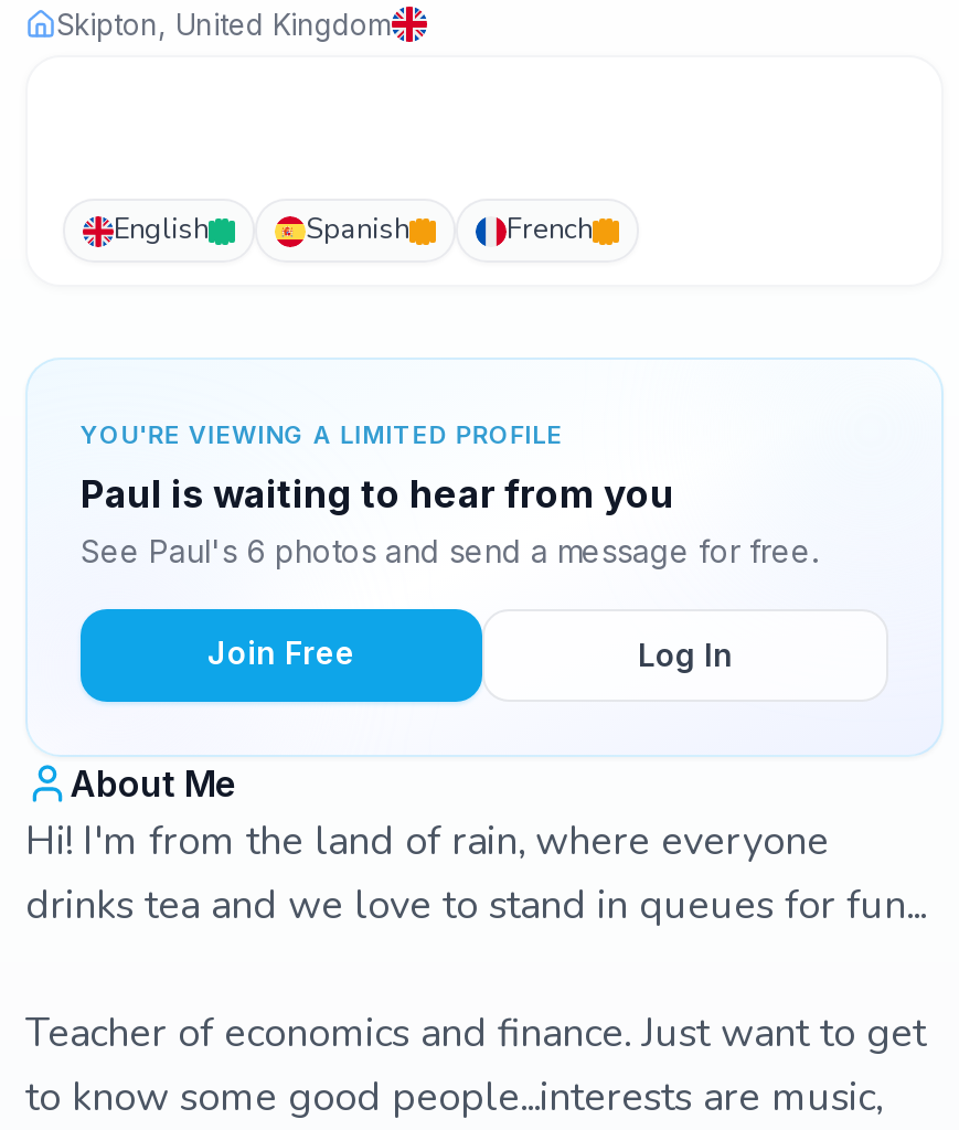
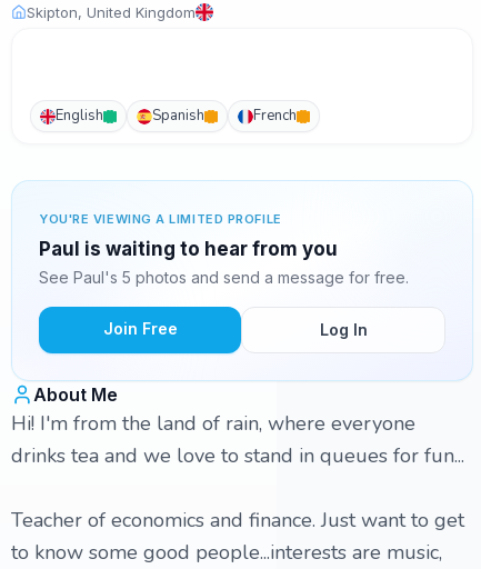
[81,532,818,569] See Paul's 6 photos and send a message for free. -> [39,268,409,287] See Paul's 5 photos and send a message for free.

